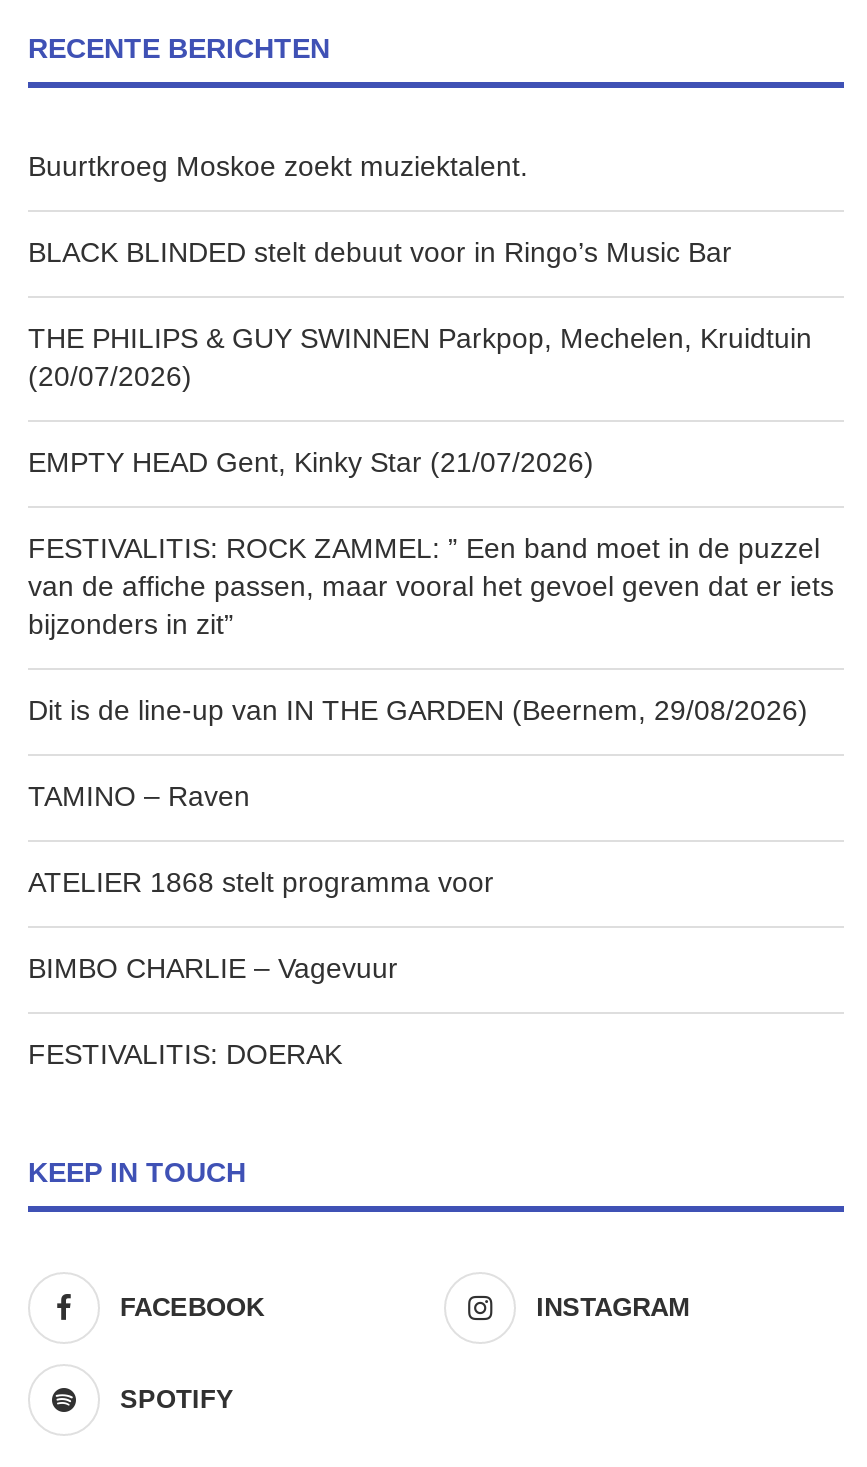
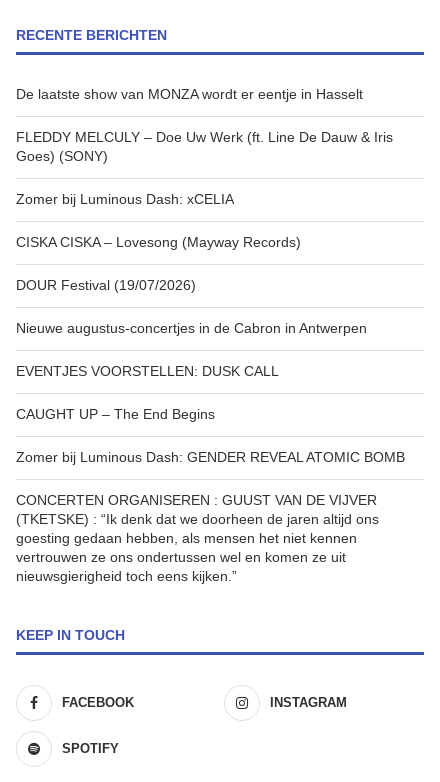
[28,151,528,183] Buurtkroeg Moskoe zoekt muziektalent. -> [16,86,363,102] De laatste show van MONZA wordt er eentje in Hasselt
[28,237,732,269] BLACK BLINDED stelt debuut voor in Ringo’s Music Bar -> [16,129,393,164] FLEDDY MELCULY – Doe Uw Werk (ft. Line De Dauw & Iris | Goes) (SONY)
[28,323,812,393] THE PHILIPS & GUY SWINNEN Parkpop, Mechelen, Kruidtuin | (20/07/2026) -> [16,191,234,207] Zomer bij Luminous Dash: xCELIA
[28,447,594,479] EMPTY HEAD Gent, Kinky Star (21/07/2026) -> [16,234,301,250] CISKA CISKA – Lovesong (Mayway Records)
[28,533,834,641] FESTIVALITIS: ROCK ZAMMEL: ” Een band moet in de puzzel | van de affiche passen, maar vooral het gevoel geven dat er iets | bijzonders in zit” -> [16,277,196,293] DOUR Festival (19/07/2026)
[28,695,808,727] Dit is de line-up van IN THE GARDEN (Beernem, 29/08/2026) -> [16,320,367,336] Nieuwe augustus-concertjes in de Cabron in Antwerpen
[28,781,250,813] TAMINO – Raven -> [16,363,279,379] EVENTJES VOORSTELLEN: DUSK CALL
[28,867,494,899] ATELIER 1868 stelt programma voor -> [16,406,215,422] CAUGHT UP – The End Begins
[28,953,398,985] BIMBO CHARLIE – Vagevuur -> [16,449,405,465] Zomer bij Luminous Dash: GENDER REVEAL ATOMIC BOMB
[28,1039,342,1071] FESTIVALITIS: DOERAK -> [16,492,379,584] CONCERTEN ORGANISEREN : GUUST VAN DE VIJVER | (TKETSKE) : “Ik denk dat we doorheen de jaren altijd ons | goesting gedaan hebben, als mensen het niet kennen | vertrouwen ze ons ondertussen wel en komen ze uit | nieuwsgierigheid toch eens kijken.”

